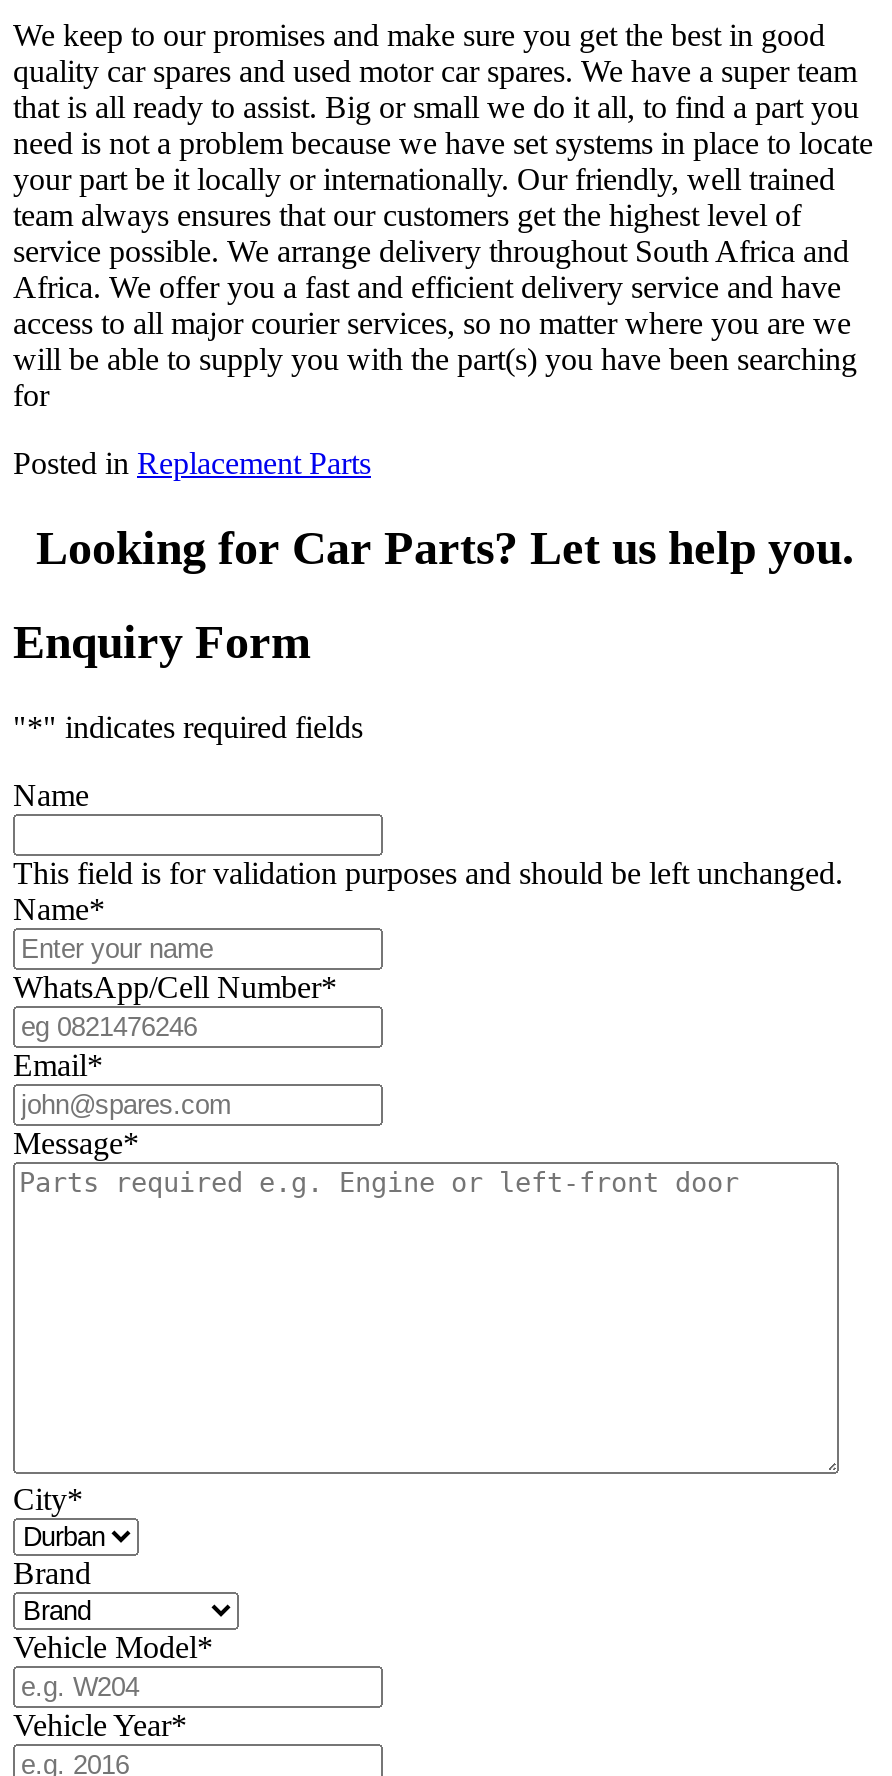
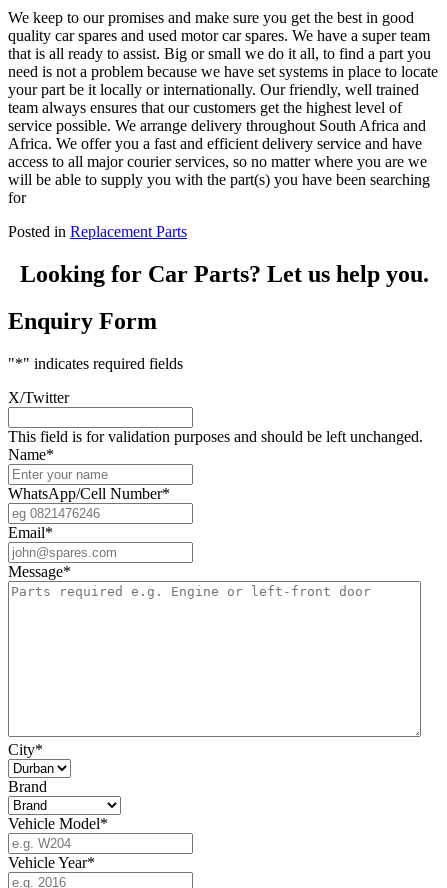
[13,777,89,811] Name -> [8,389,69,406] X/Twitter

